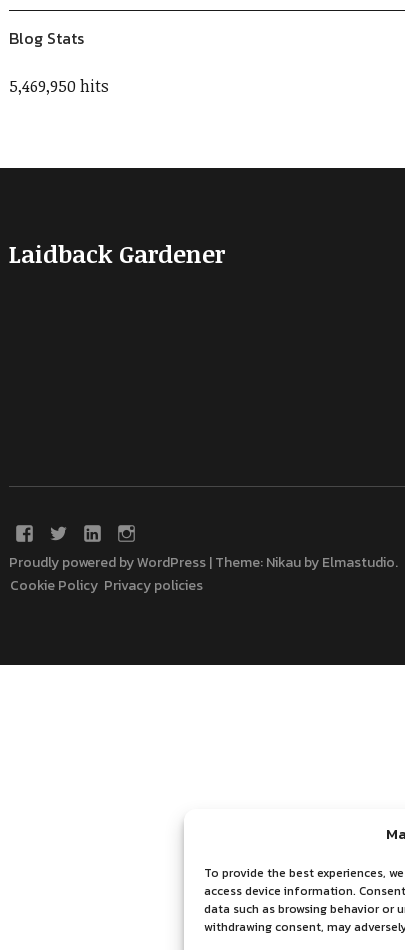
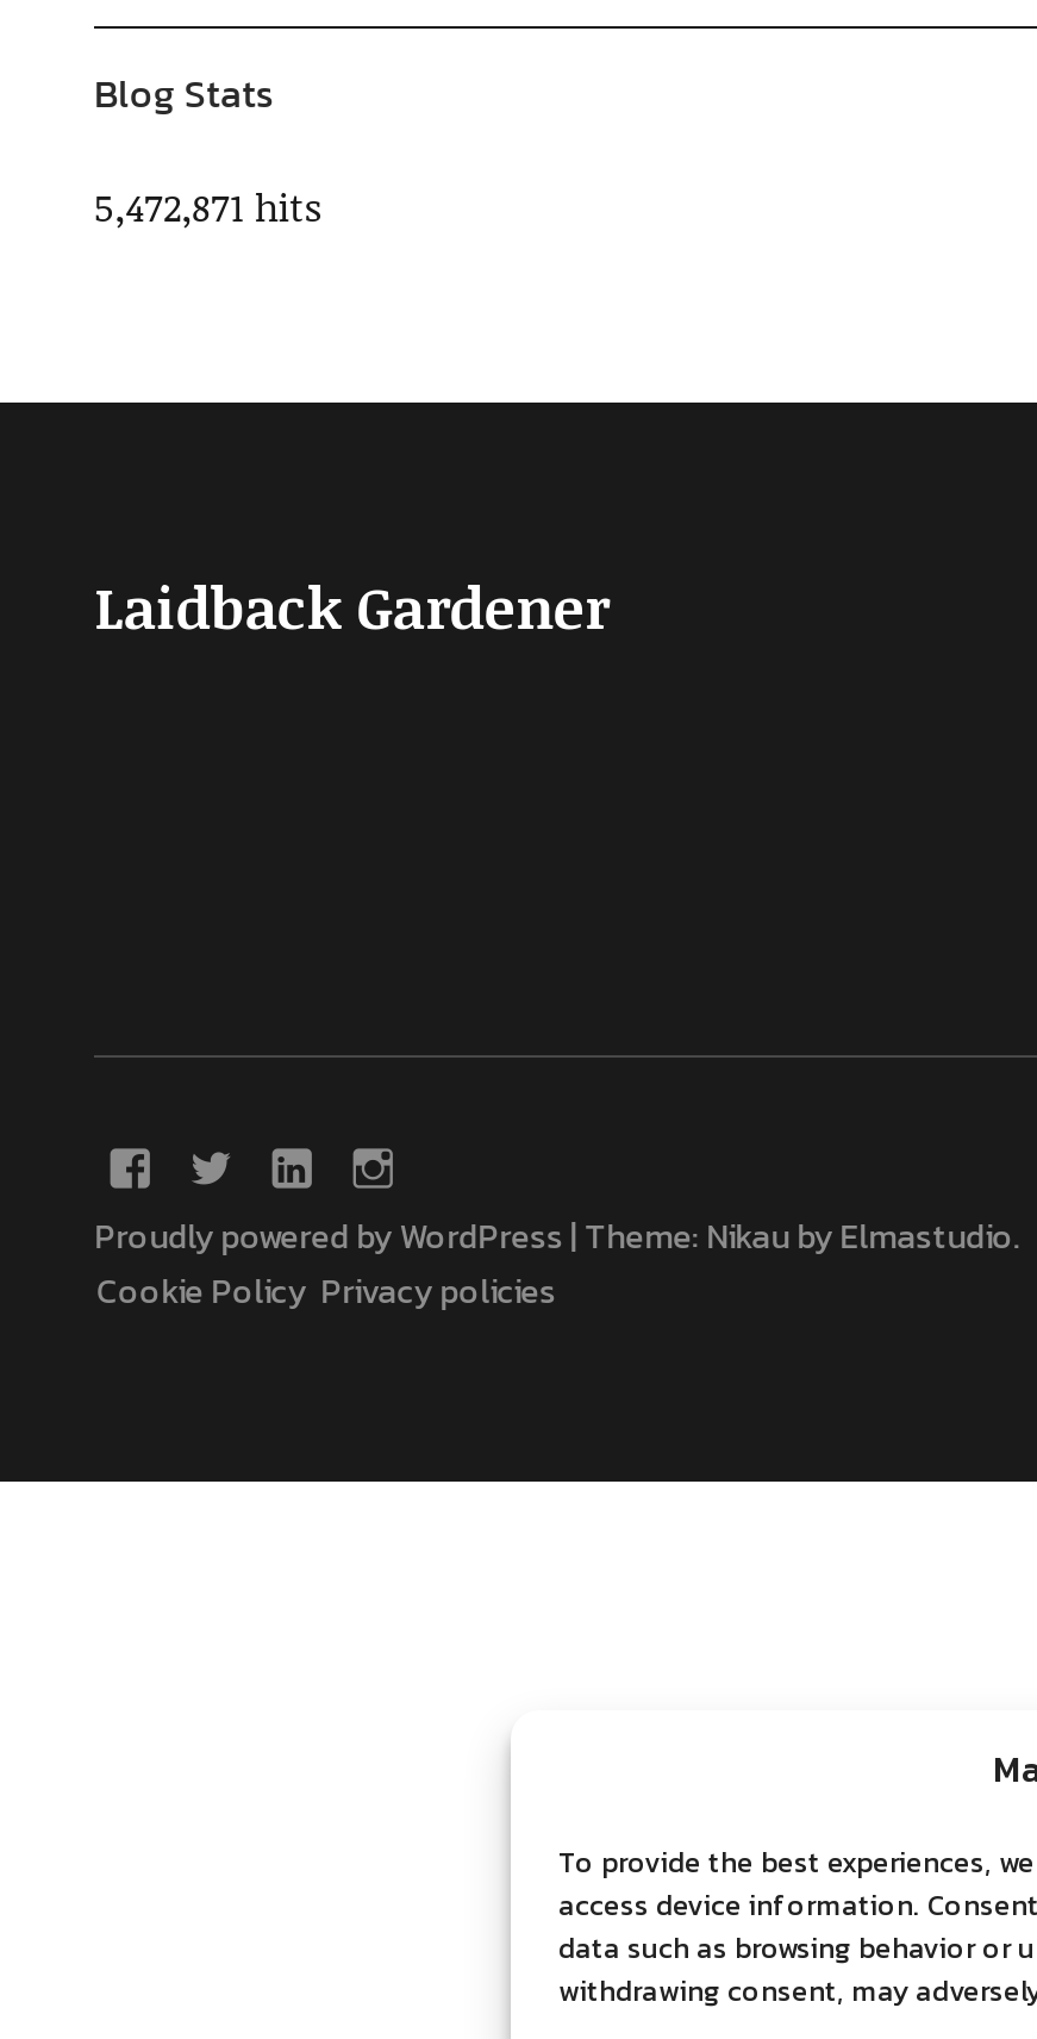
[9,75,109,97] 5,469,950 hits -> [94,181,323,233] 5,472,871 hits

